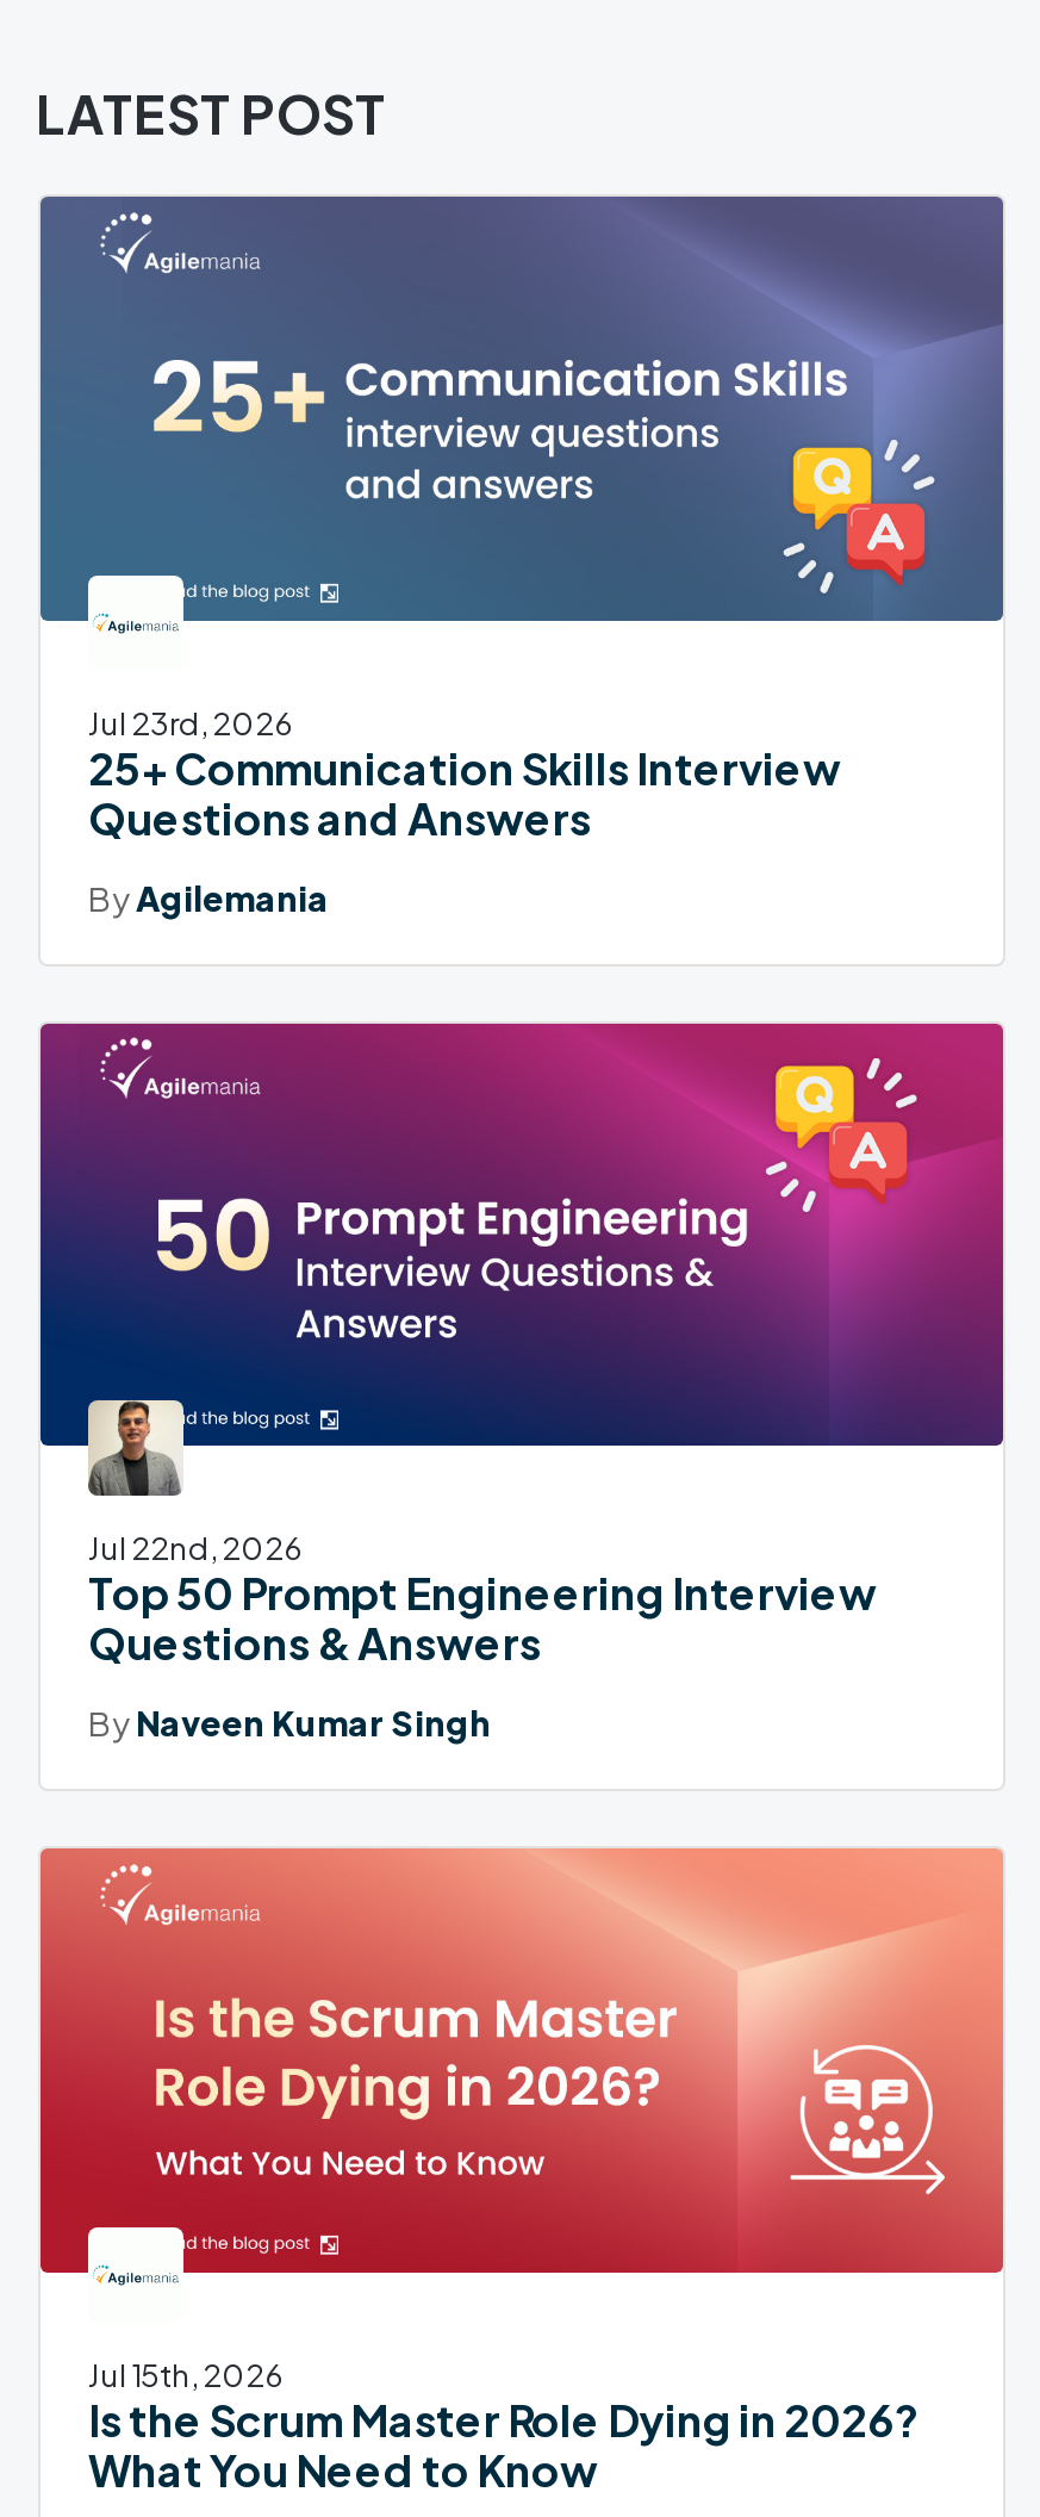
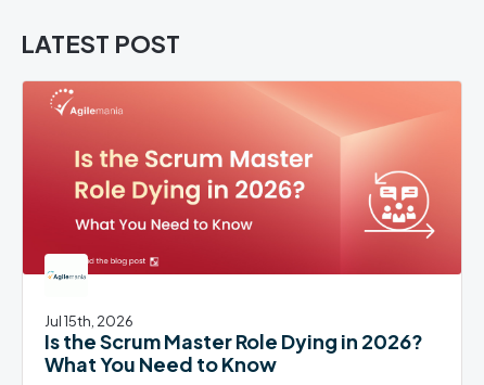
[38,194,1005,918] [image] | Jul 23rd, 2026 | 25+ Communication Skills Interview | Questions and Answers | ByAgilemania -> none
[38,1019,1005,1745] [image] | Jul 22nd, 2026 | Top 50 Prompt Engineering Interview | Questions & Answers | By Naveen Kumar Singh -> none

